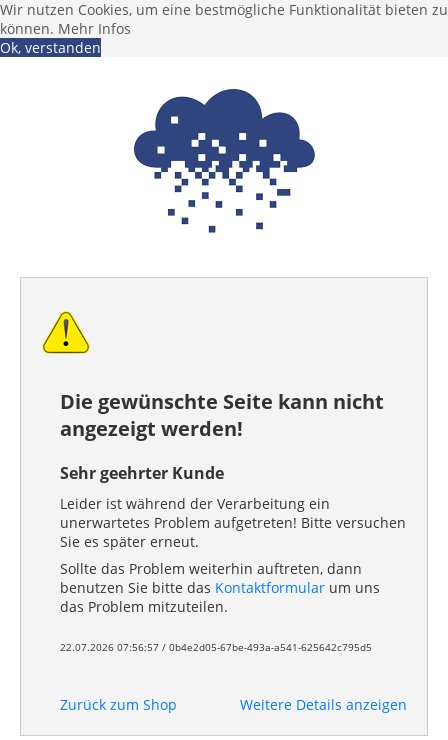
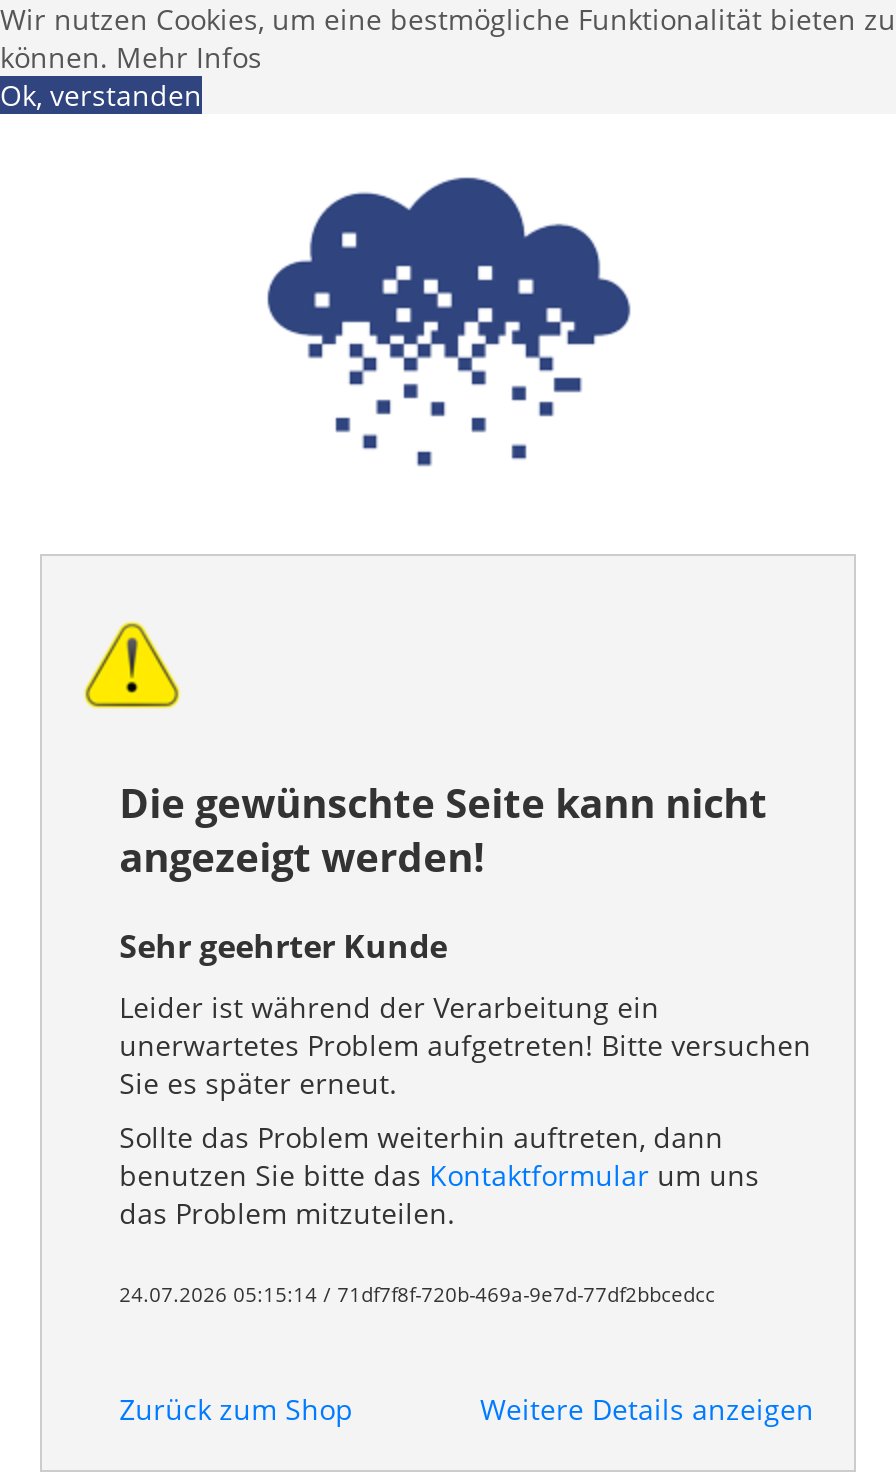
[60,640,372,654] 22.07.2026 07:56:57 / 0b4e2d05-67be-493a-a541-625642c795d5 -> [119,1280,715,1308] 24.07.2026 05:15:14 / 71df7f8f-720b-469a-9e7d-77df2bbcedcc

